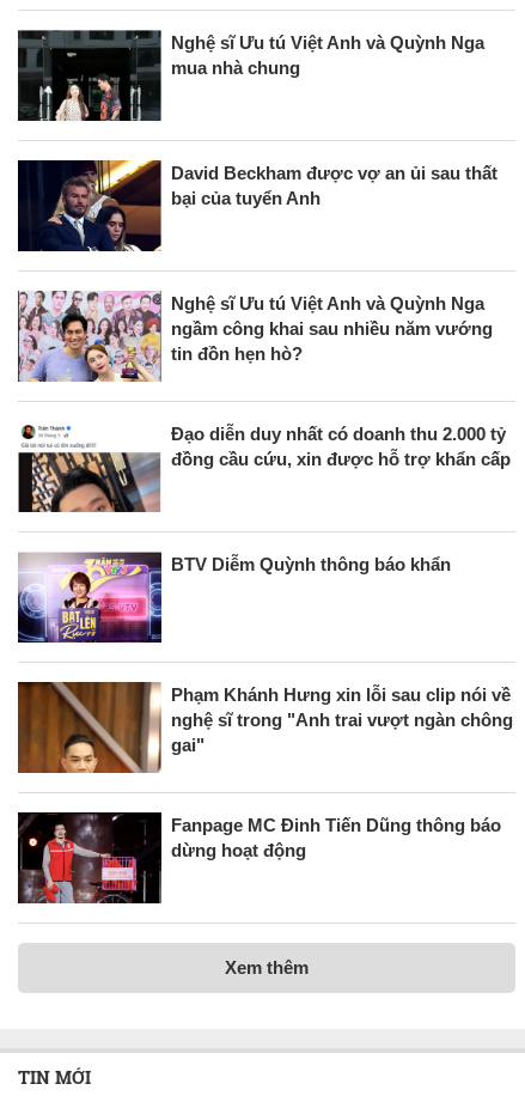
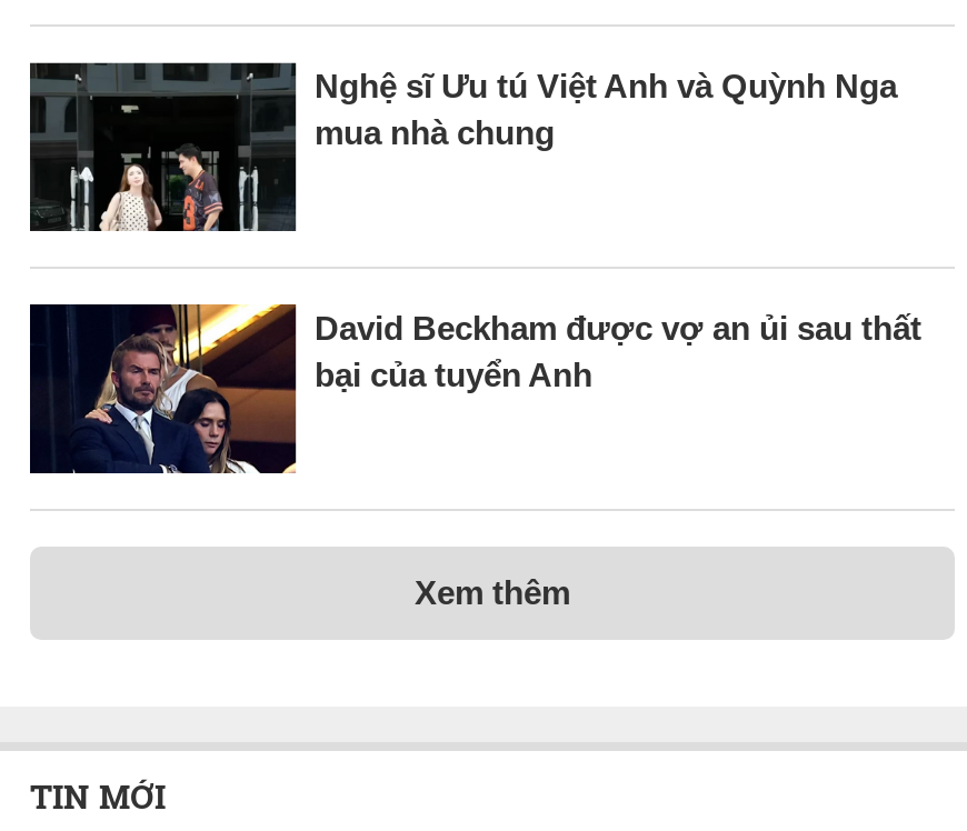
[17,291,493,383] [image] | Nghệ sĩ Ưu tú Việt Anh và Quỳnh Nga | ngầm công khai sau nhiều năm vướng | tin đồn hẹn hò? -> none
[17,424,511,513] [image] | Đạo diễn duy nhất có doanh thu 2.000 tỷ | đồng cầu cứu, xin được hỗ trợ khẩn cấp -> none
[17,550,451,644] [image] | BTV Diễm Quỳnh thông báo khẩn -> none
[17,681,513,774] [image] | Phạm Khánh Hưng xin lỗi sau clip nói về | nghệ sĩ trong "Anh trai vượt ngàn chông | gai" -> none
[18,811,501,905] [image] | Fanpage MC Đinh Tiến Dũng thông báo | dừng hoạt động -> none

